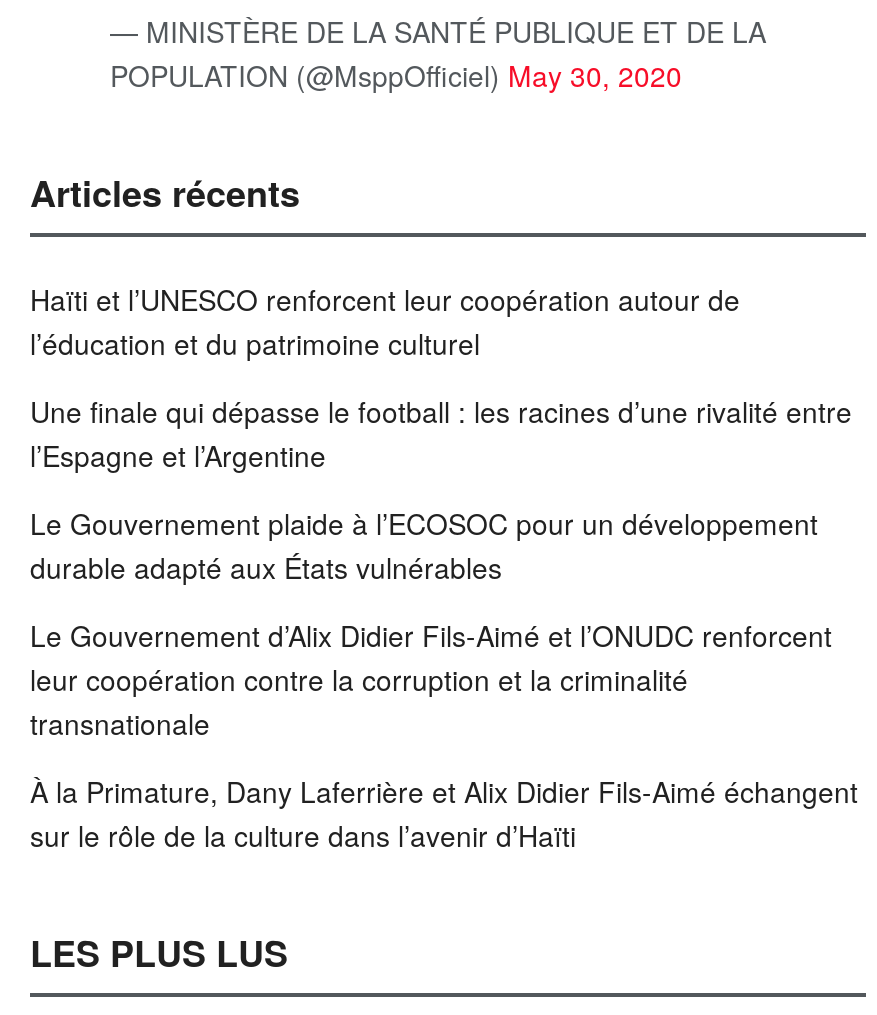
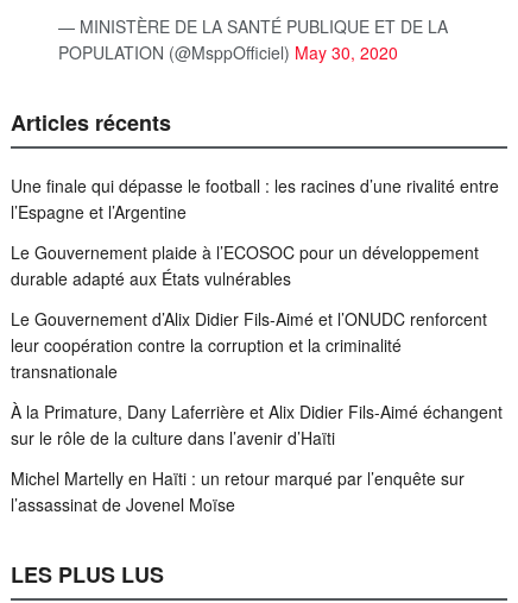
[30,278,740,362] Haïti et l’UNESCO renforcent leur coopération autour de | l’éducation et du patrimoine culturel -> none
moved [30,390,858,854] -> [11,173,503,449]: Une finale qui dépasse le football : les racines d’une rivalité entre | l’Espagne et l’Argentine | Le Gouvernement plaide à l’ECOSOC pour un développement | ... | À la Primature, Dany Laferrière et Alix Didier Fils-Aimé échangent | sur le rôle de la culture dans l’avenir d’Haïti
none -> [11,466,465,516] Michel Martelly en Haïti : un retour marqué par l’enquête sur | l’assassinat de Jovenel Moïse

